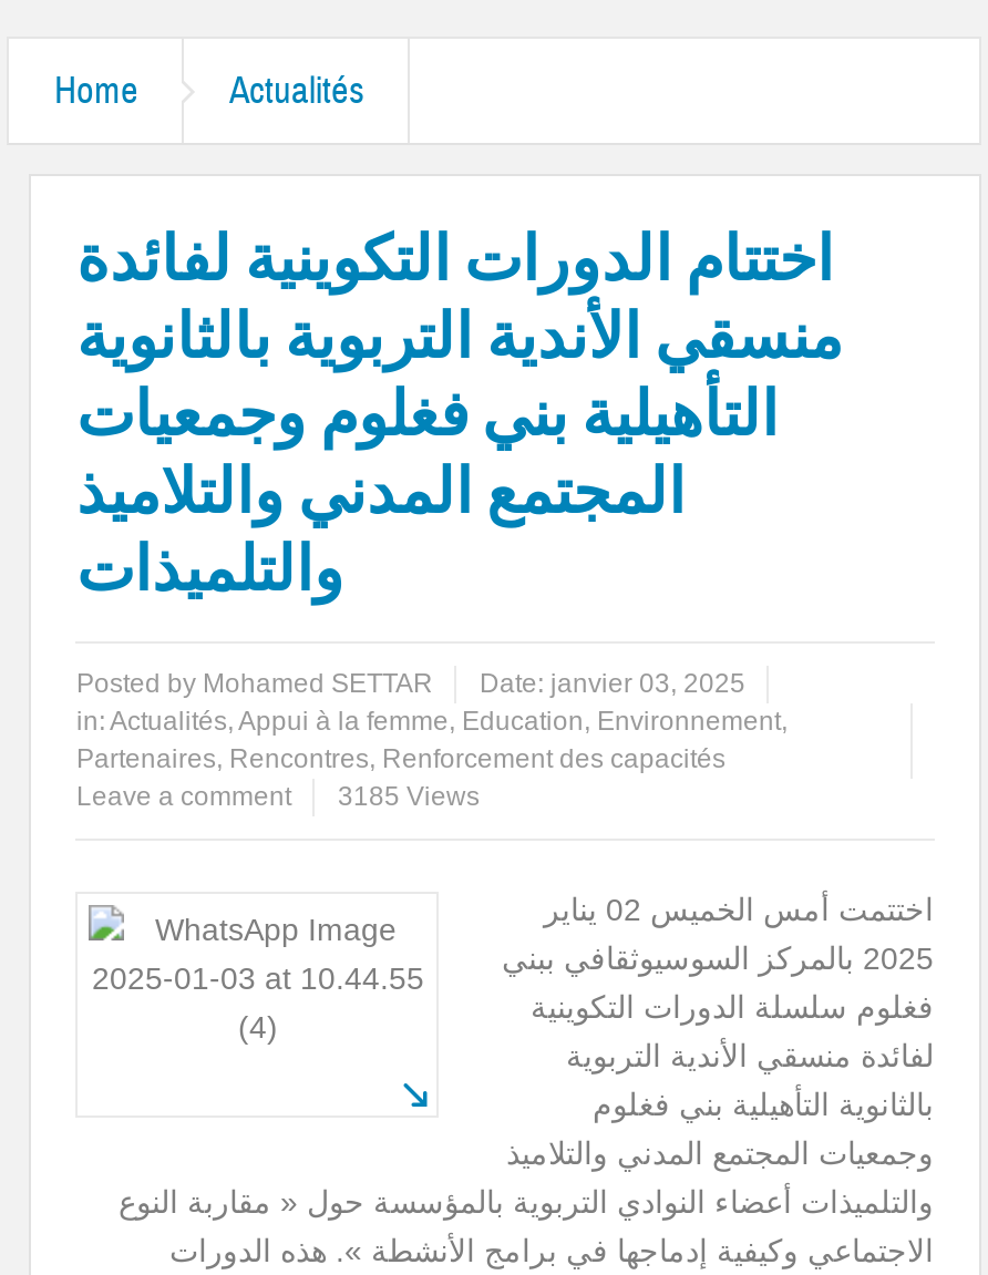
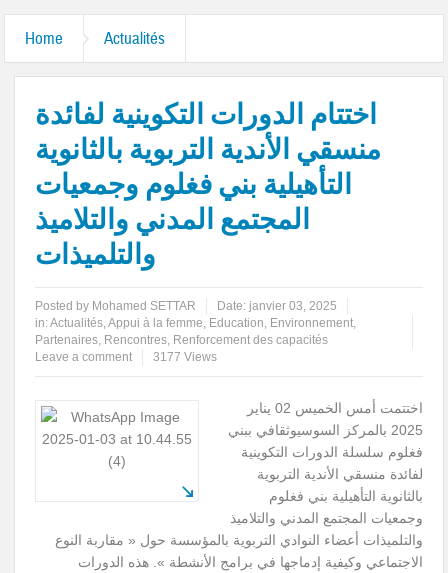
[76,781,480,812] Leave a comment 3185 Views -> [35,350,217,364] Leave a comment 3177 Views

